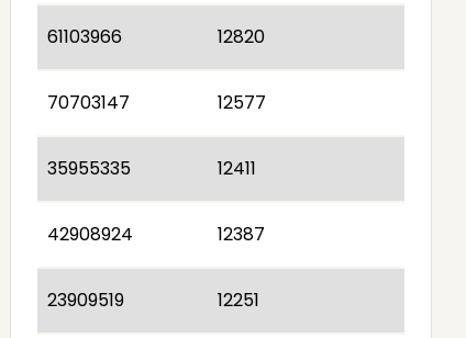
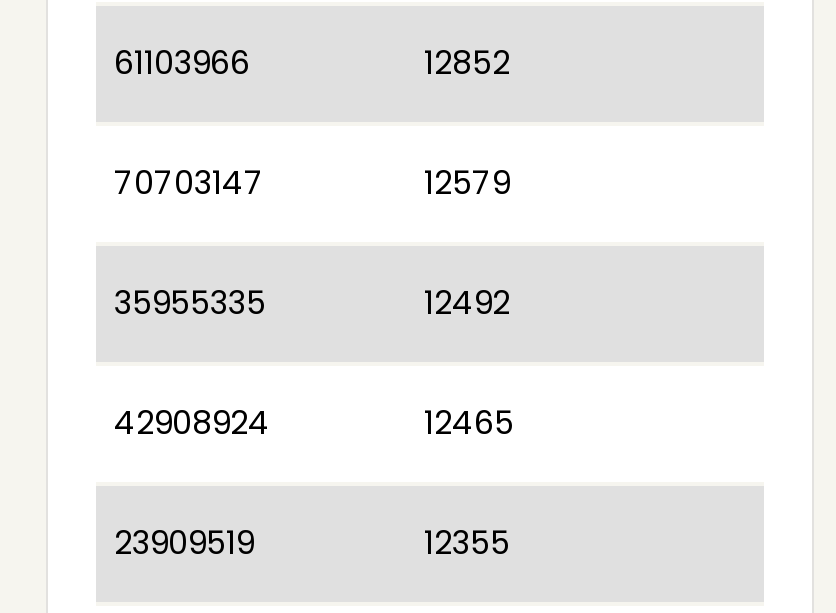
[218,24,265,49] 12820 -> [424,40,510,86] 12852
[218,90,266,115] 12577 -> [424,160,510,206] 12579
[218,156,256,181] 12411 -> [424,280,510,326] 12492
[218,222,265,247] 12387 -> [424,400,514,446] 12465
[218,288,259,313] 12251 -> [424,520,510,566] 12355

